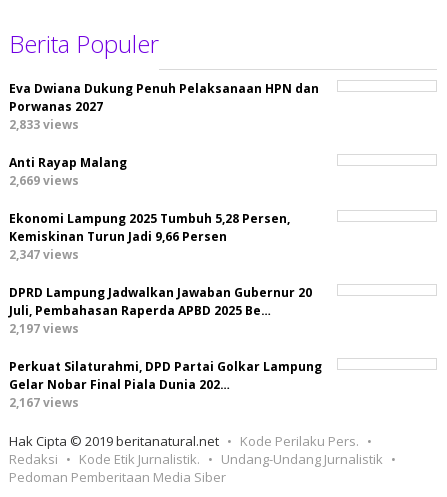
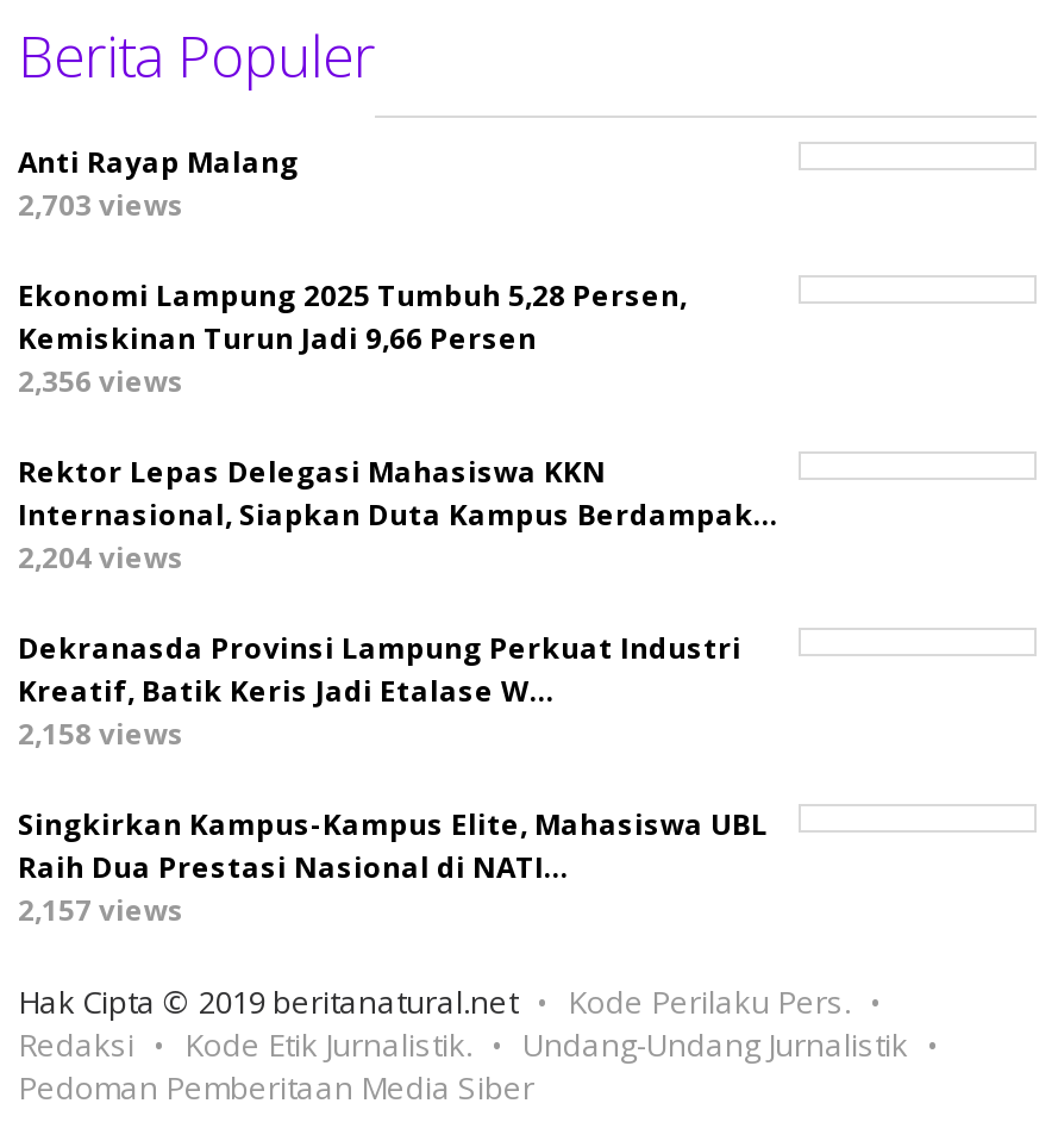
[9,80,319,133] Eva Dwiana Dukung Penuh Pelaksanaan HPN dan | Porwanas 2027 | 2,833 views -> none
moved [9,154,127,171] -> [18,142,299,182]: Anti Rayap Malang
[9,172,79,189] 2,669 views -> [18,185,184,225] 2,703 views
moved [9,210,290,245] -> [18,275,687,359]: Ekonomi Lampung 2025 Tumbuh 5,28 Persen, | Kemiskinan Turun Jadi 9,66 Persen
[9,246,322,411] 2,347 views | DPRD Lampung Jadwalkan Jawaban Gubernur 20 | Juli, Pembahasan Raperda APBD 2025 Be… | 2,197 views | Perkuat Silaturahmi, DPD Partai Golkar Lampung | Gelar Nobar Final Piala Dunia 202… | 2,167 views -> [18,361,777,930] 2,356 views | Rektor Lepas Delegasi Mahasiswa KKN | Internasional, Siapkan Duta Kampus Berdampak… | 2,204 views | Dekranasda Provinsi Lampung Perkuat Industri | Kreatif, Batik Keris Jadi Etalase W… | 2,158 views | Singkirkan Kampus-Kampus Elite, Mahasiswa UBL | Raih Dua Prestasi Nasional di NATI… | 2,157 views

